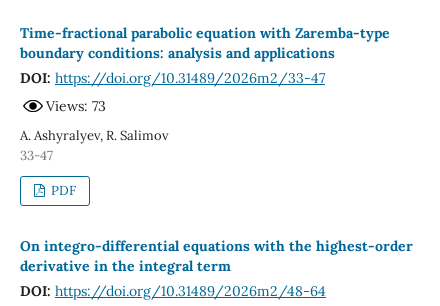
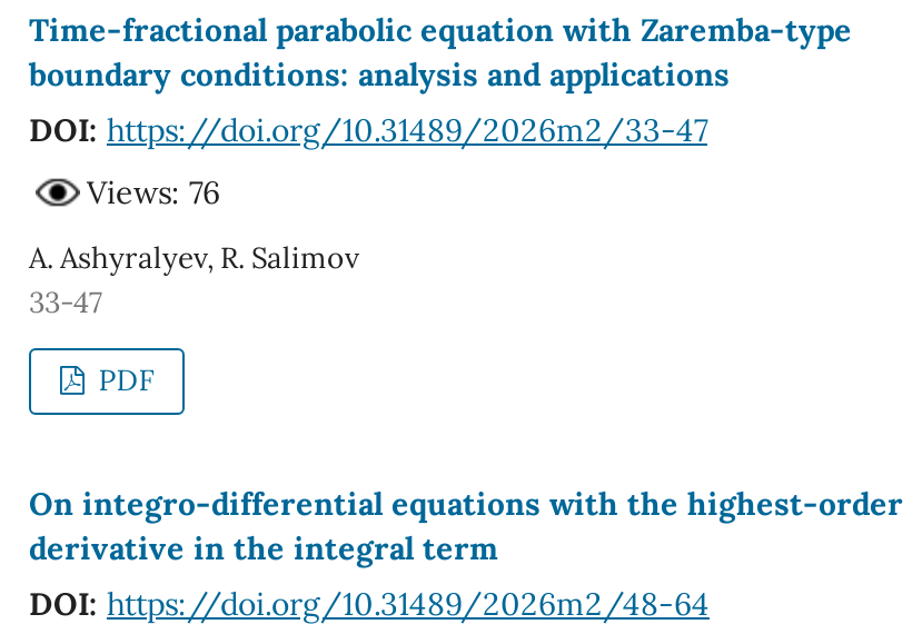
[46,97,106,115] Views: 73 -> [87,172,220,212] Views: 76

